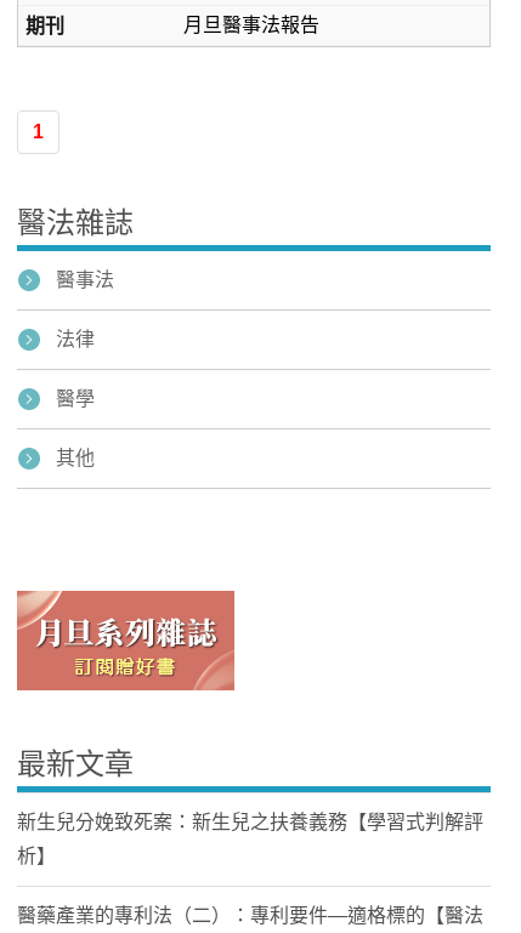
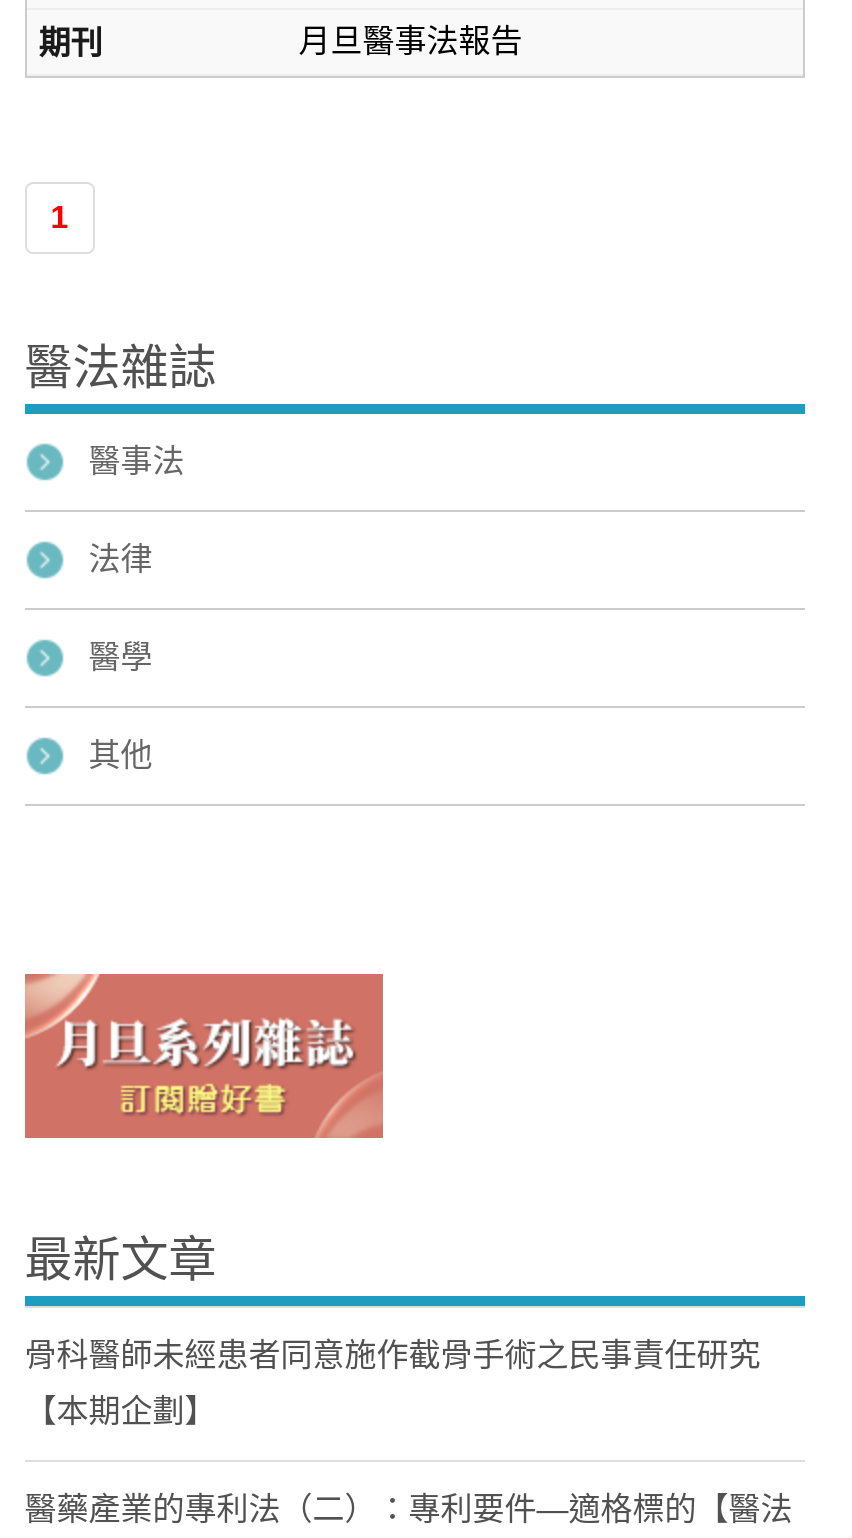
[17,812,483,832] 新生兒分娩致死案：新生兒之扶養義務【學習式判解評 -> [25,1338,761,1372] 骨科醫師未經患者同意施作截骨手術之民事責任研究
[17,846,56,866] 析】 -> [25,1394,217,1428] 【本期企劃】

